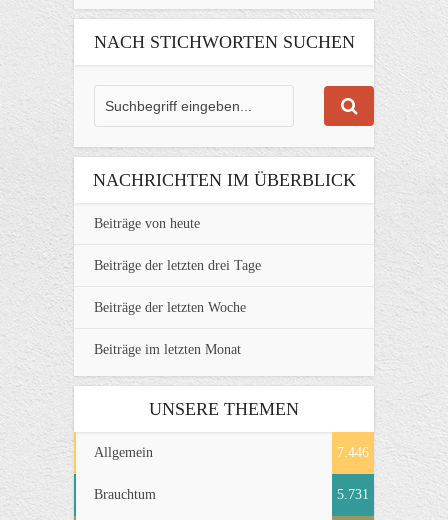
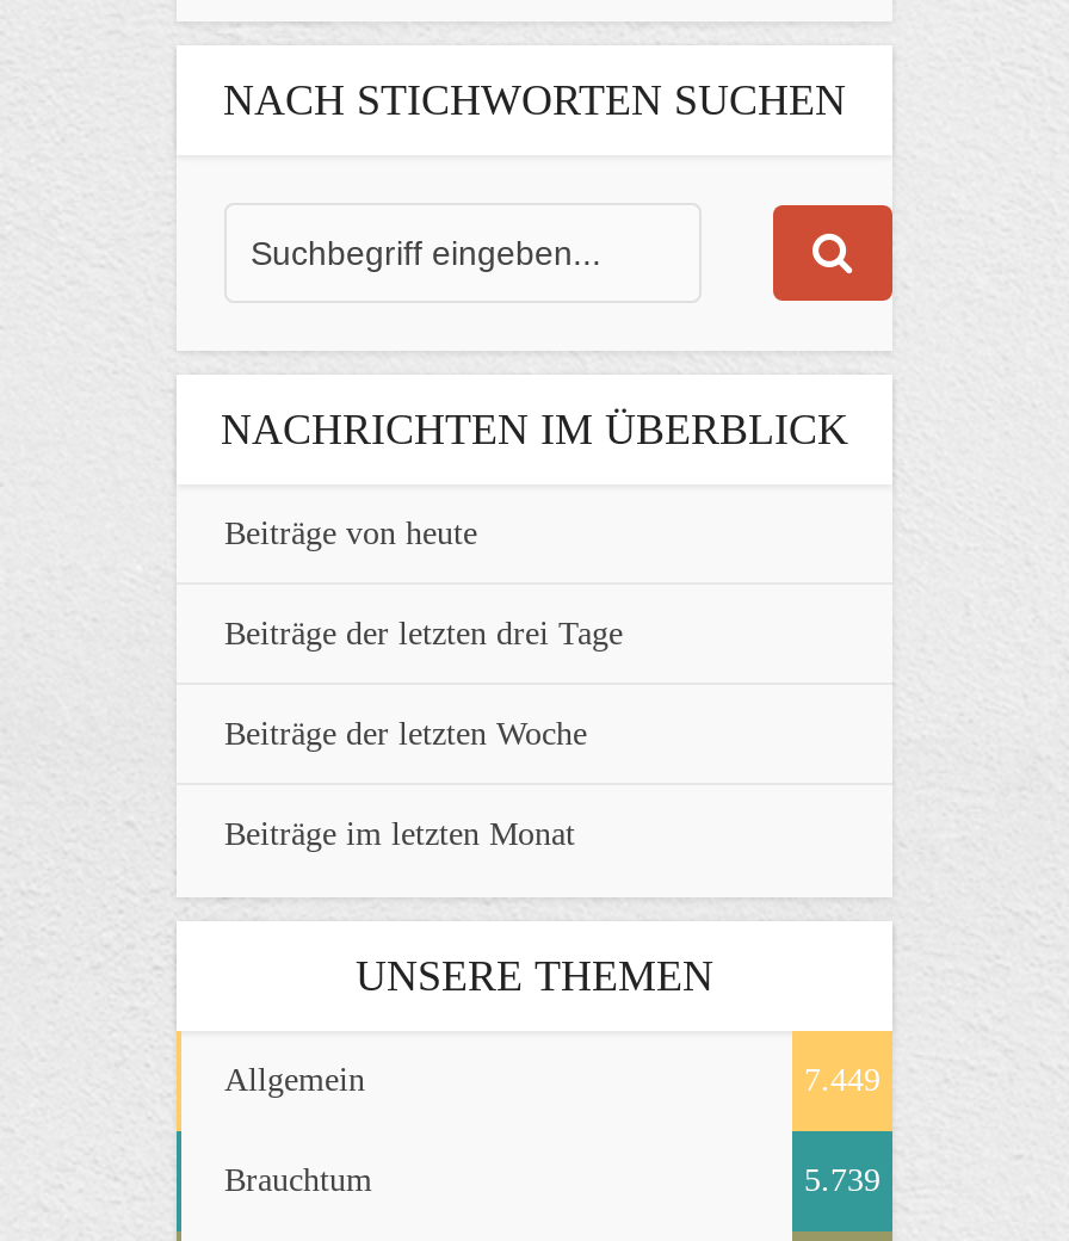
[337,445,369,460] 7.446 -> [804,1061,880,1097] 7.449
[337,487,369,502] 5.731 -> [804,1161,880,1197] 5.739

